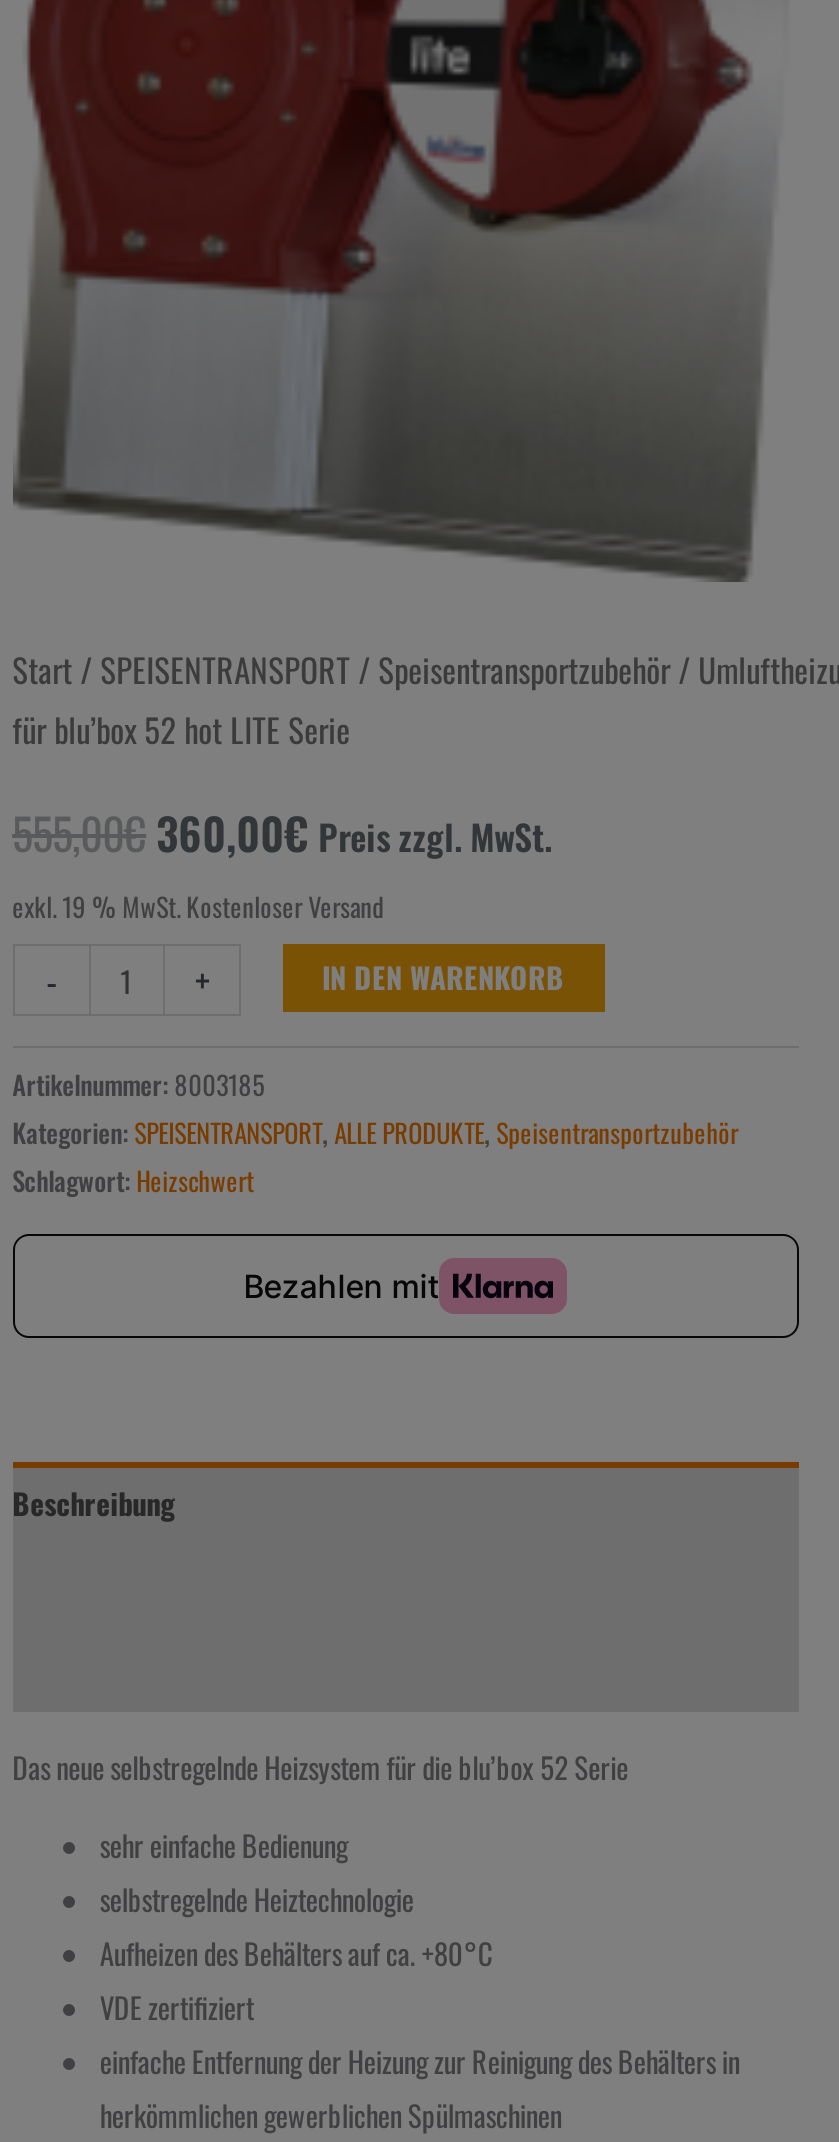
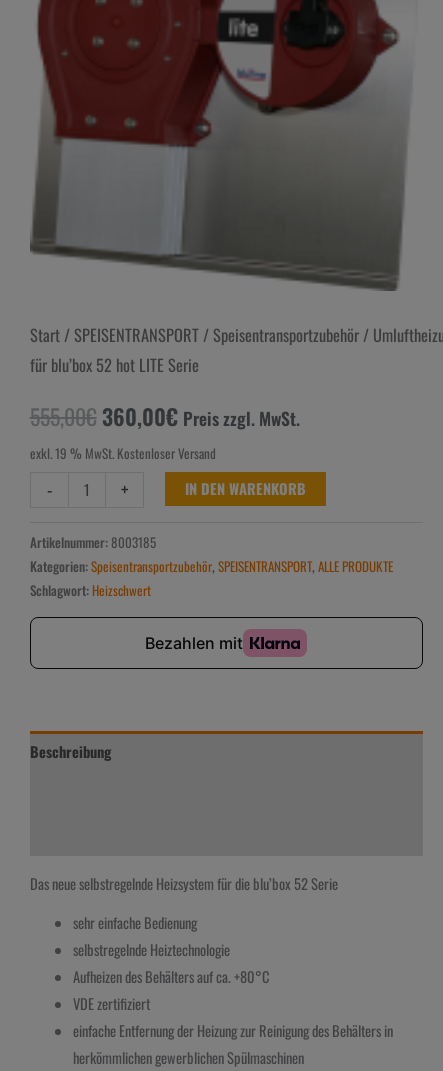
[12,1112,738,1152] Kategorien: SPEISENTRANSPORT, ALLE PRODUKTE, Speisentransportzubehör -> [30,556,393,576] Kategorien: Speisentransportzubehör, SPEISENTRANSPORT, ALLE PRODUKTE

